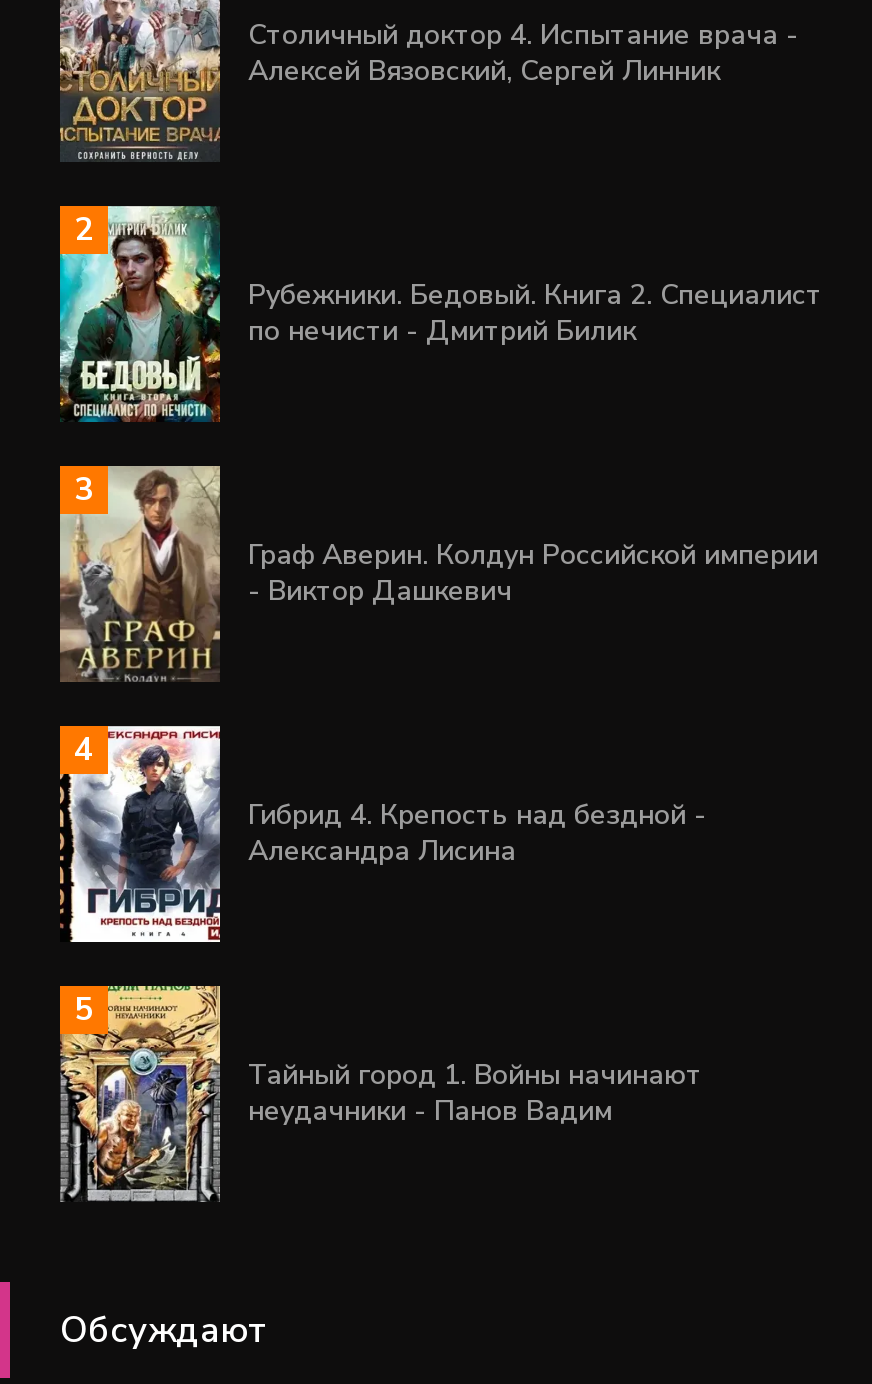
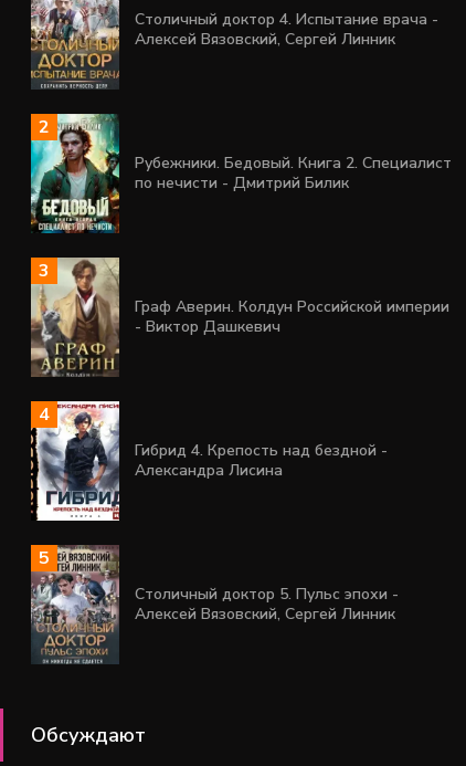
[60,986,702,1202] [image] | Тайный город 1. Войны начинают | неудачники - Панов Вадим -> [32,546,399,663] [image] | Столичный доктор 5. Пульс эпохи - | Алексей Вязовский, Сергей Линник

